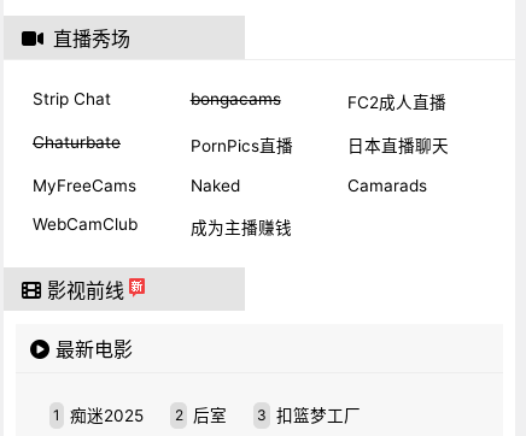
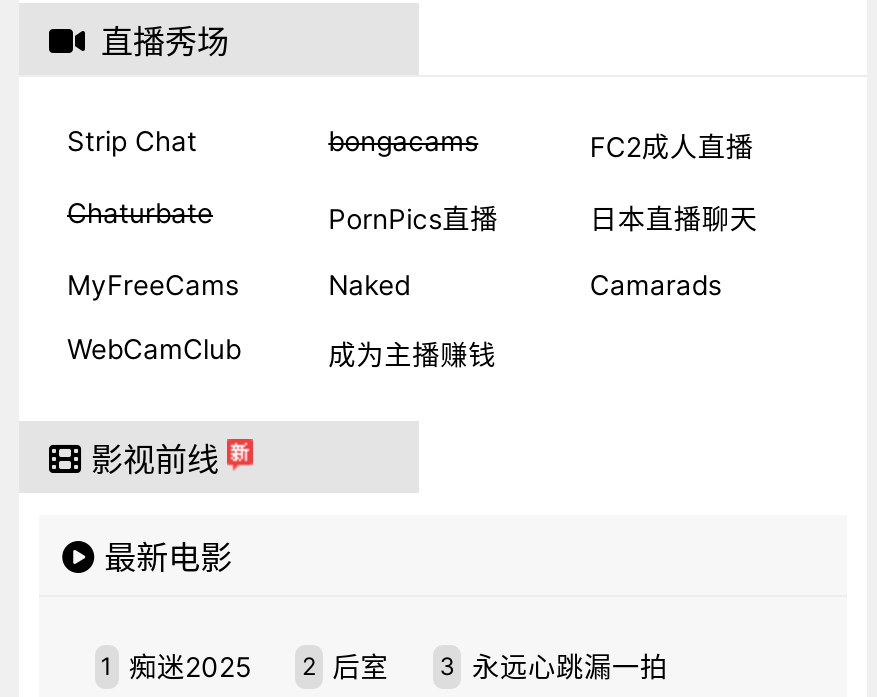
[257,405,361,425] 3 扣篮梦工厂 -> [440,650,668,682] 3 永远心跳漏一拍

